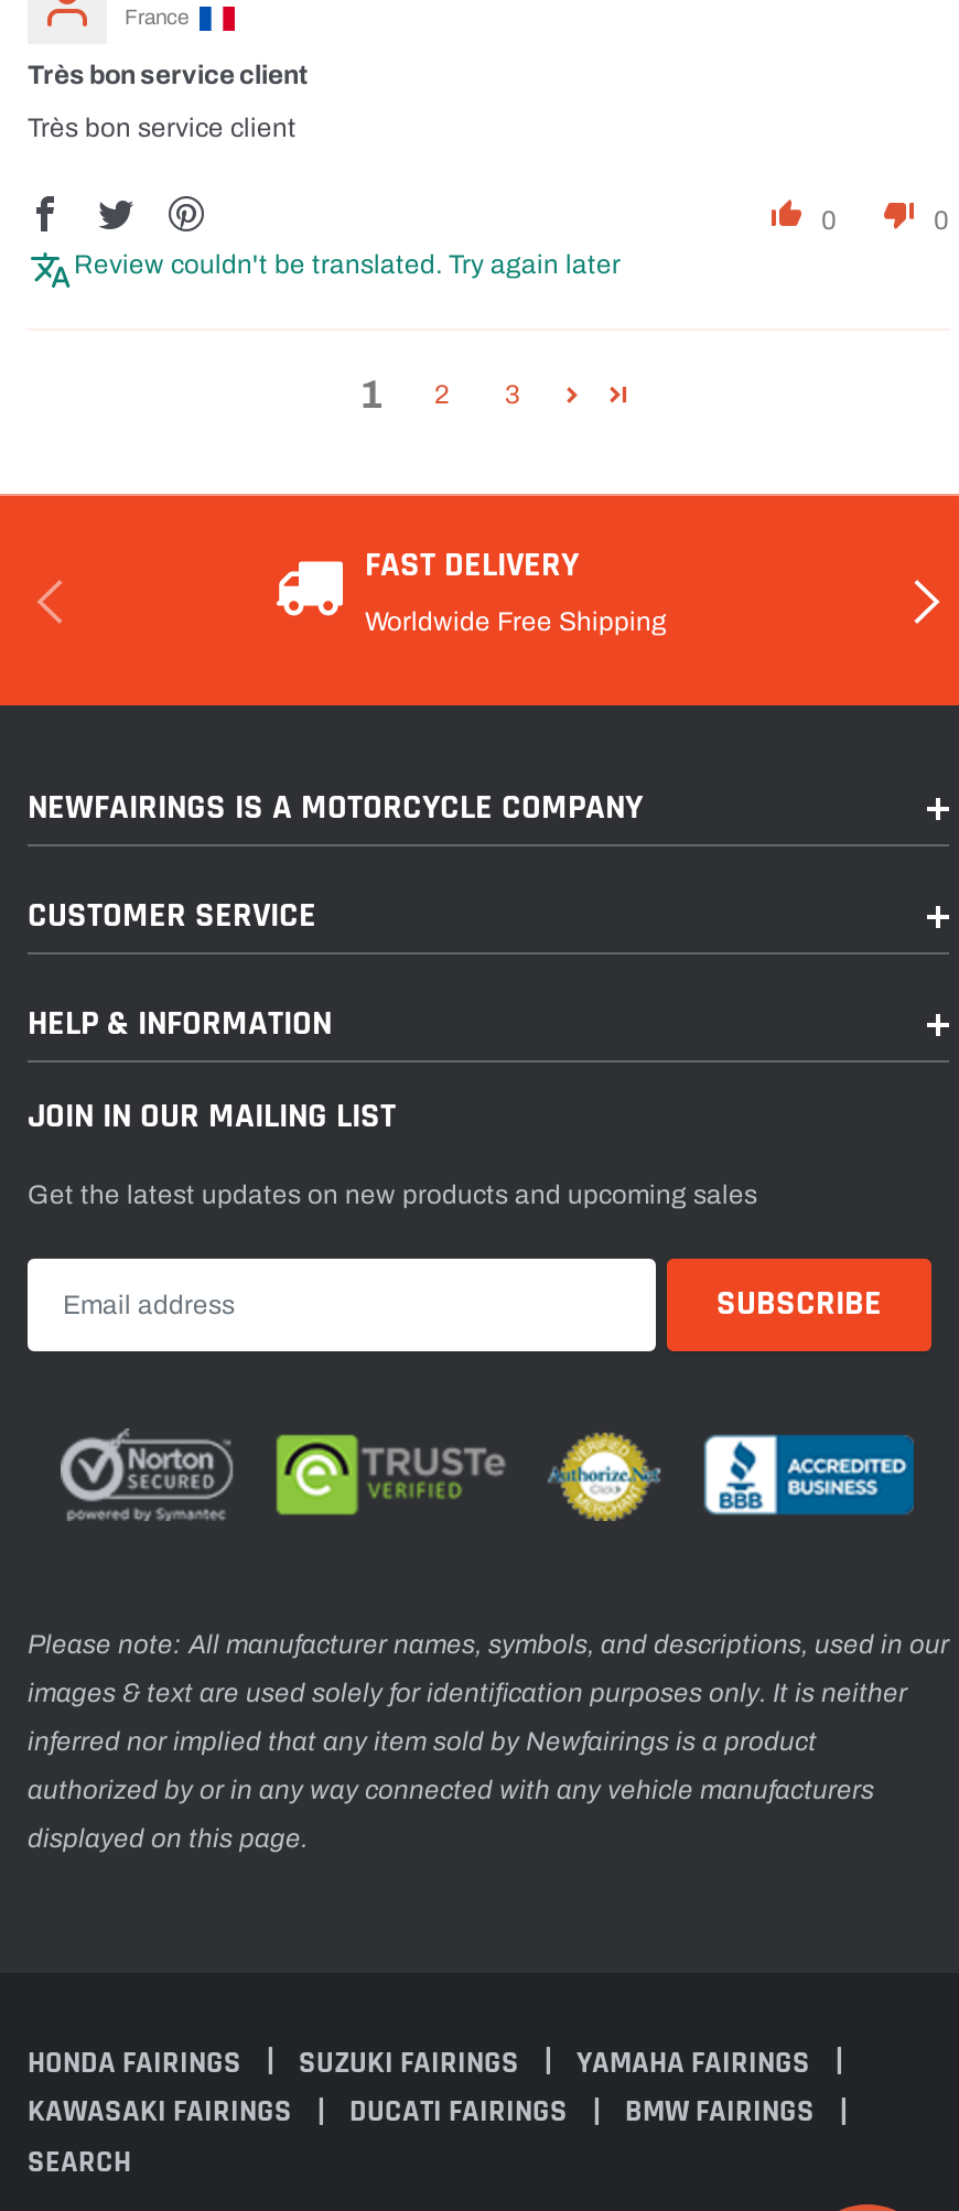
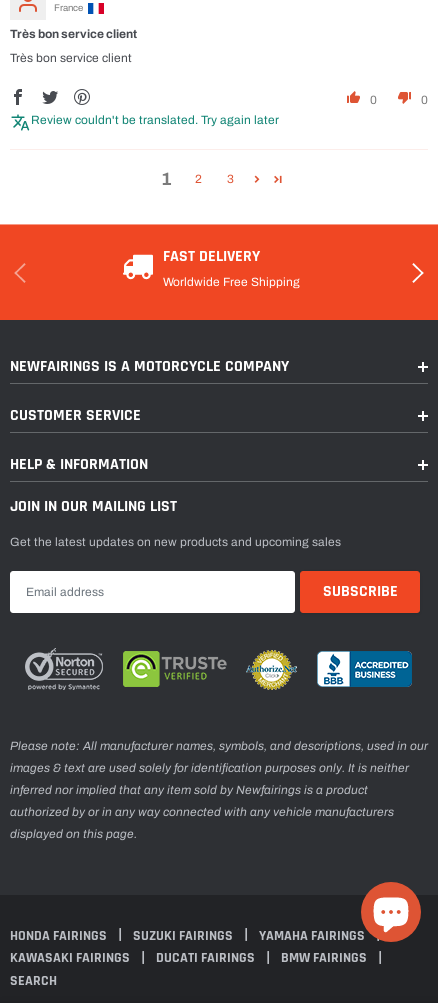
none -> [360,881,422,943] [image]

